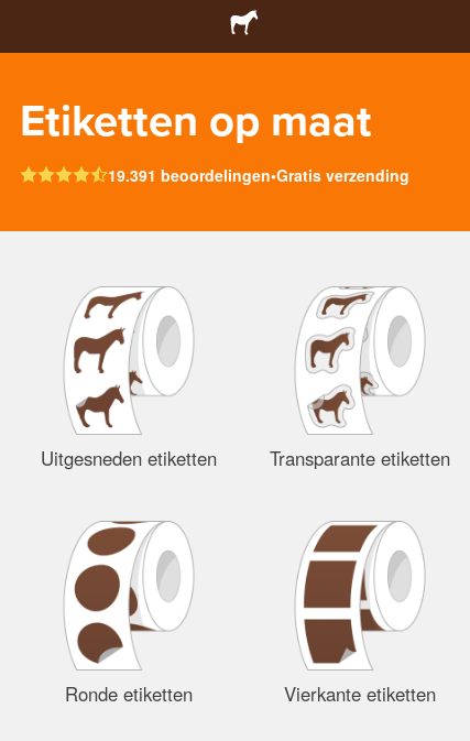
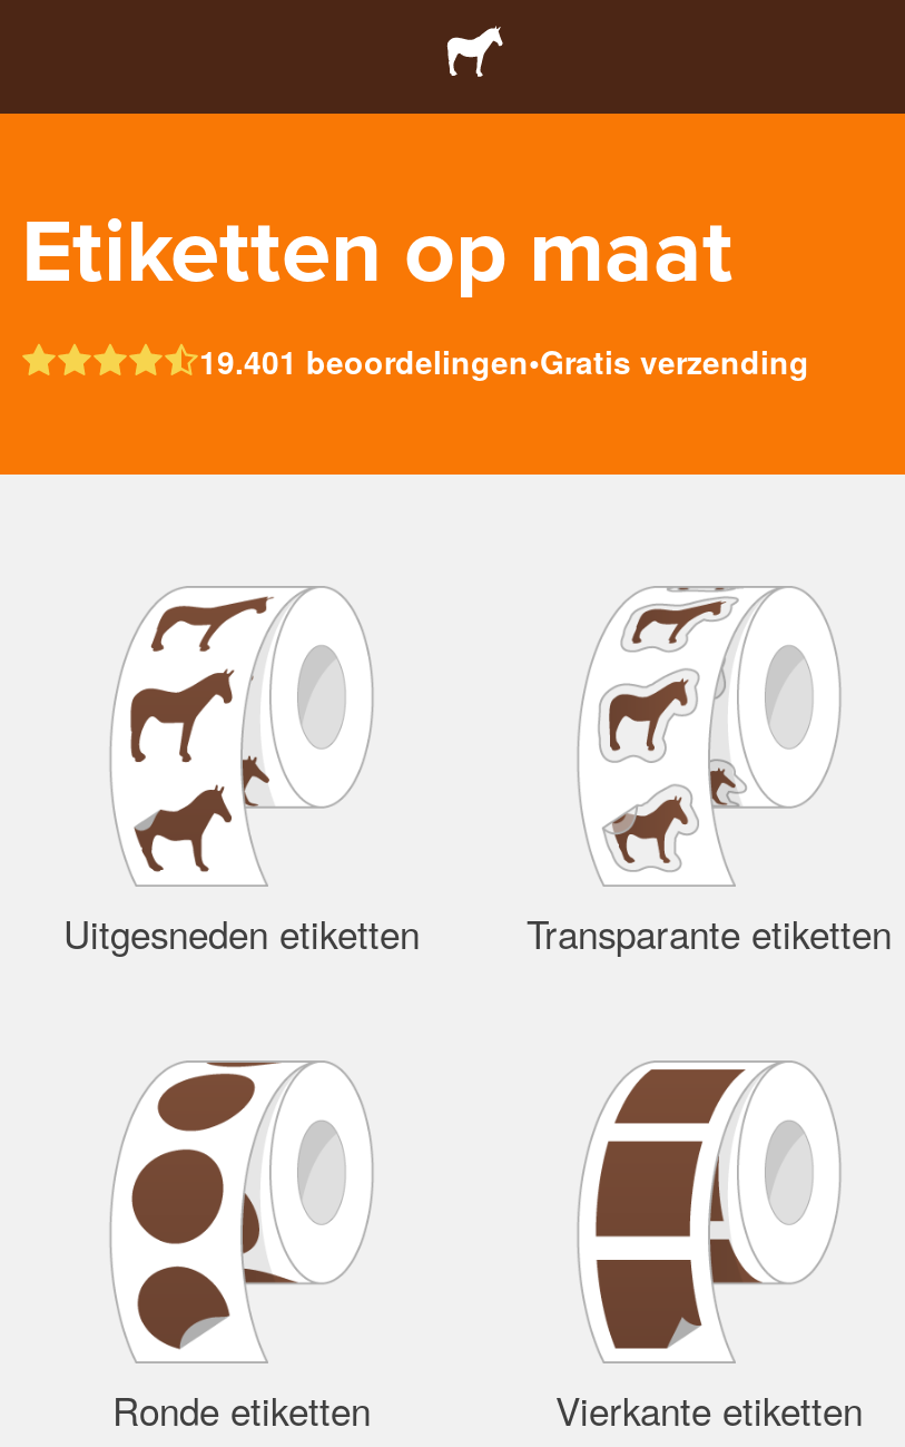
[108,164,409,186] 19.391 beoordelingen•Gratis verzending -> [199,339,809,383] 19.401 beoordelingen•Gratis verzending

